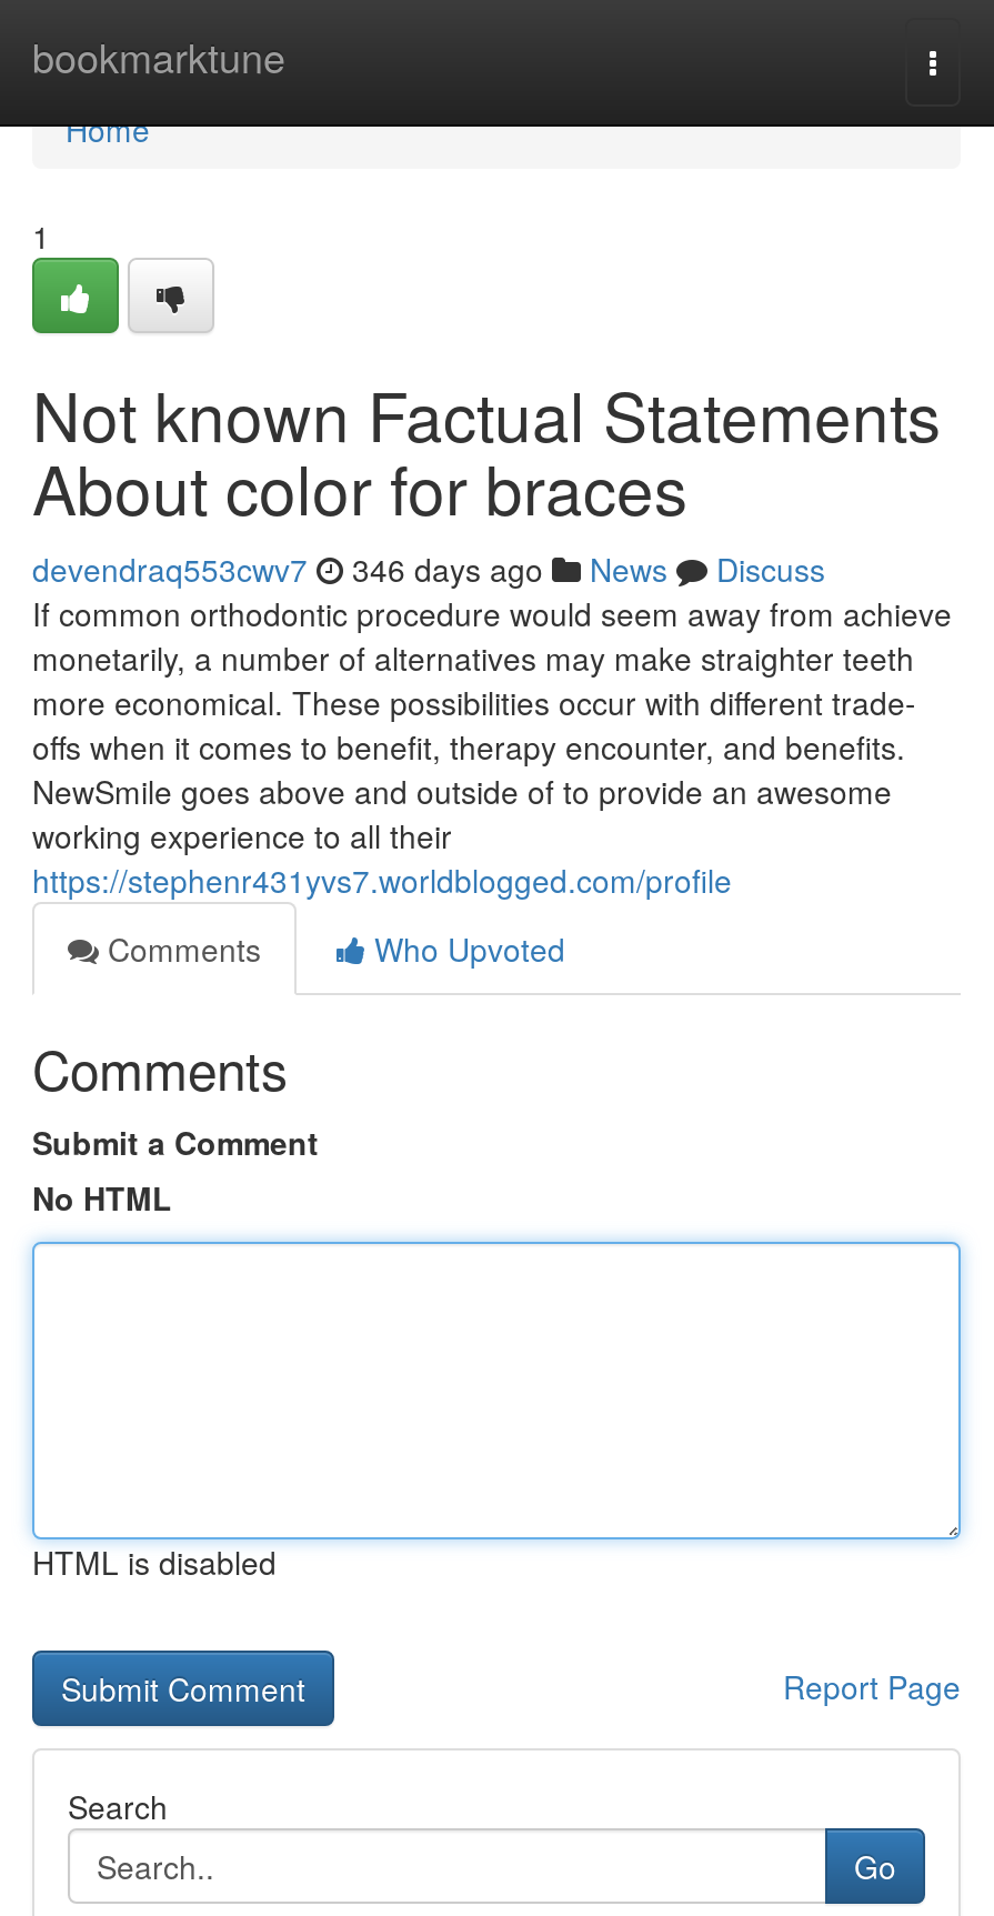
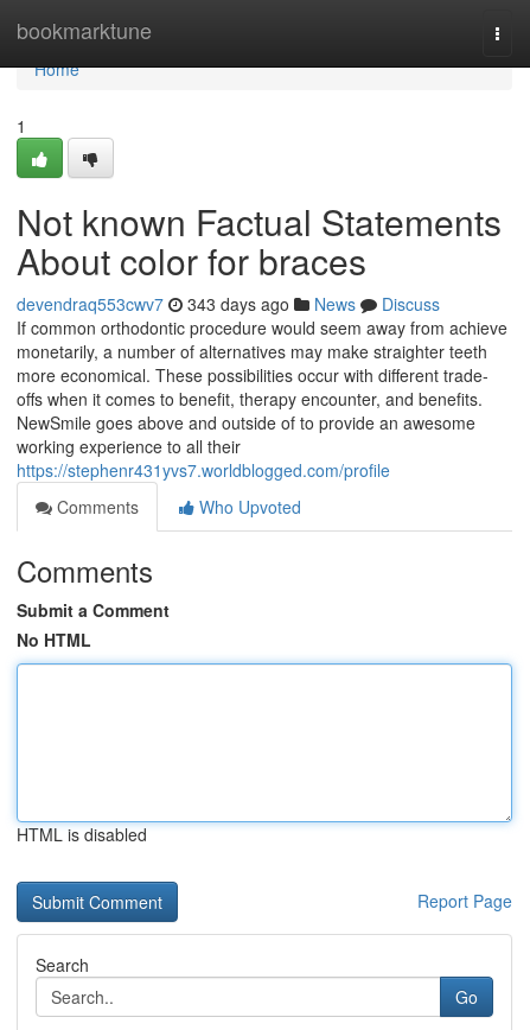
[32,546,825,591] devendraq553cwv7 346 days ago News Discuss -> [17,292,440,316] devendraq553cwv7 343 days ago News Discuss

